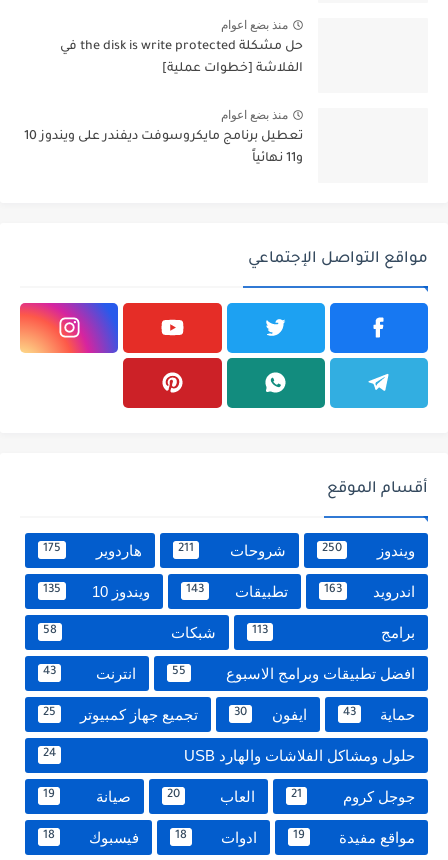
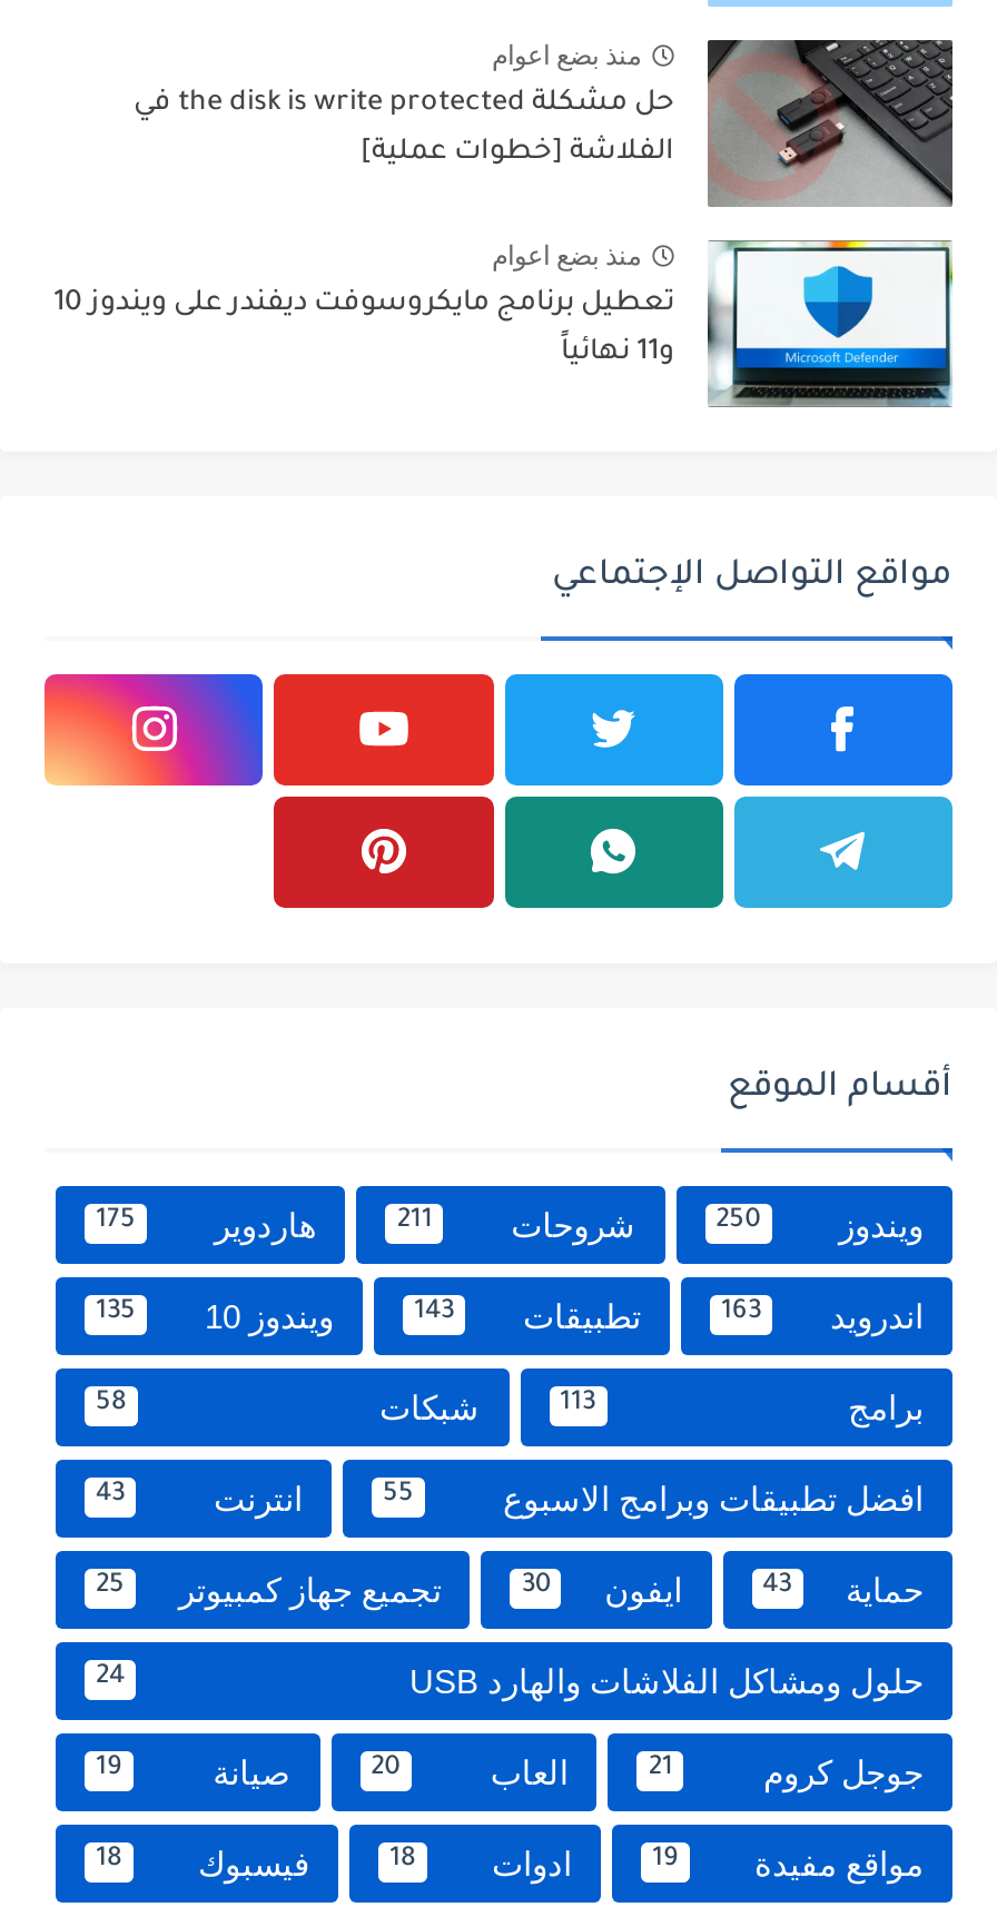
none -> [705,38,955,207] [image]
none -> [705,238,955,409] [image]

